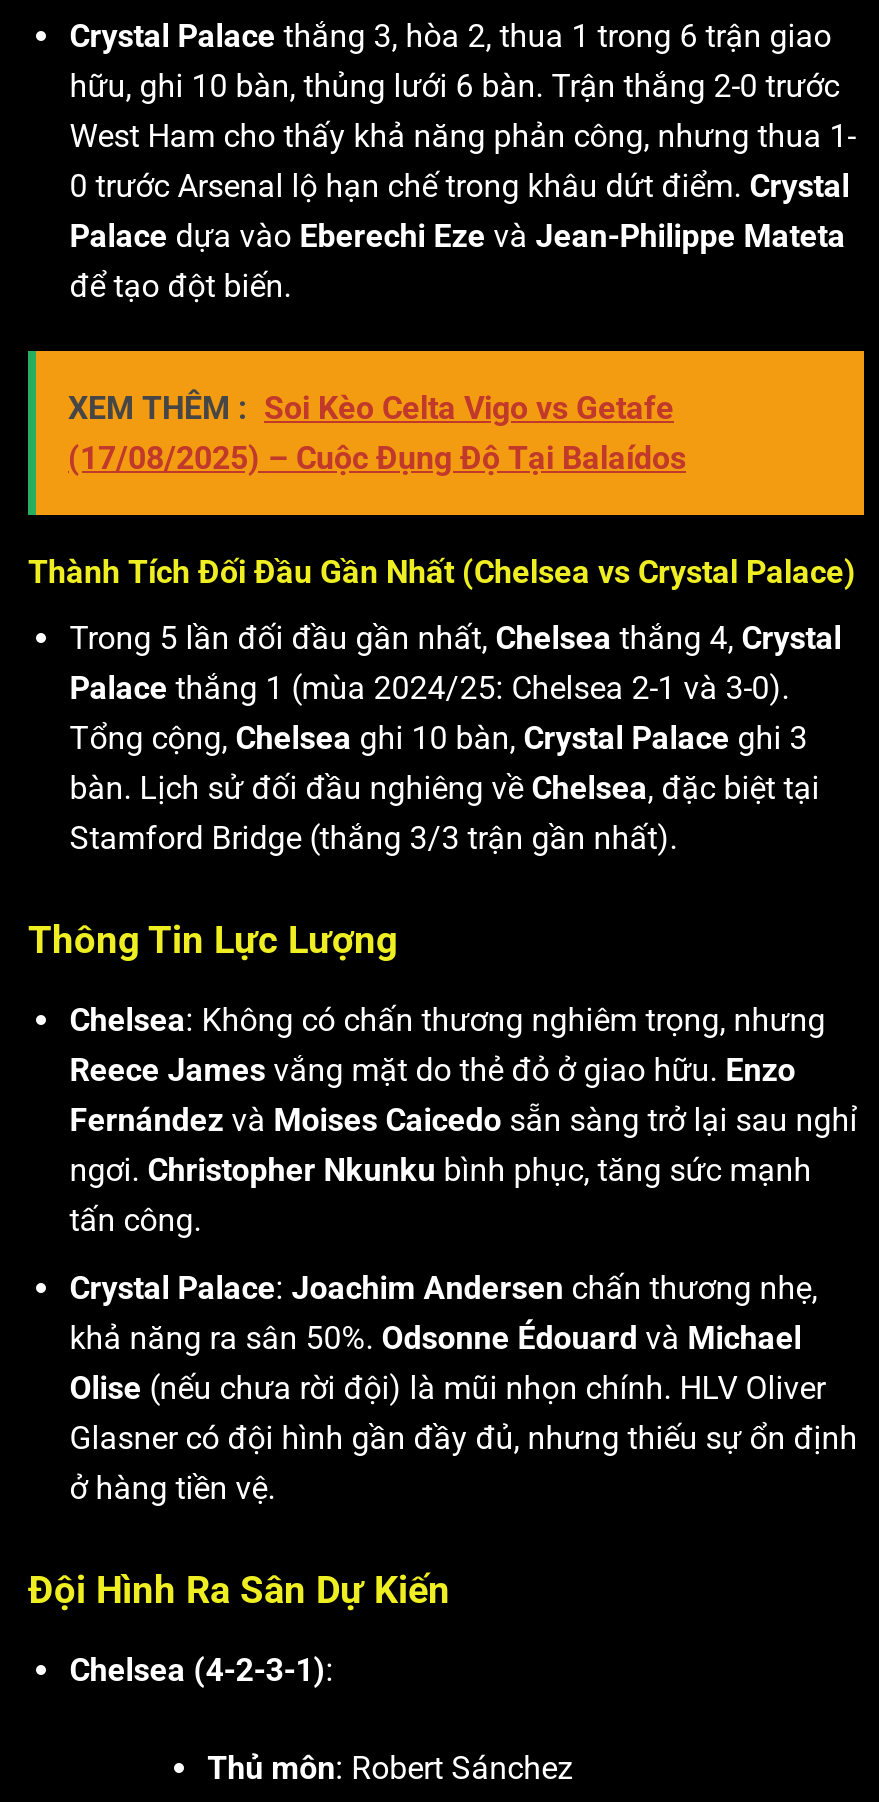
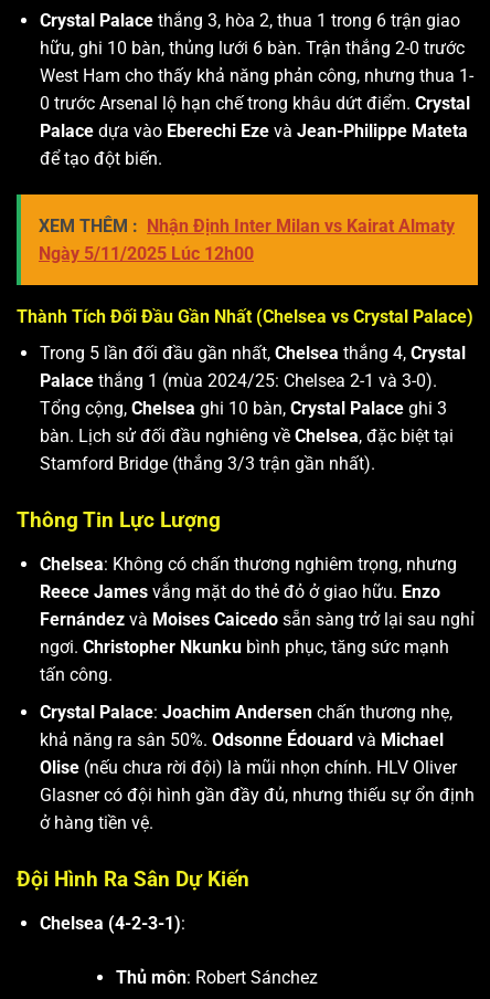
[68,390,686,478] XEM THÊM : Soi Kèo Celta Vigo vs Getafe | (17/08/2025) – Cuộc Đụng Độ Tại Balaídos -> [39,216,455,265] XEM THÊM : Nhận Định Inter Milan vs Kairat Almaty | Ngày 5/11/2025 Lúc 12h00

